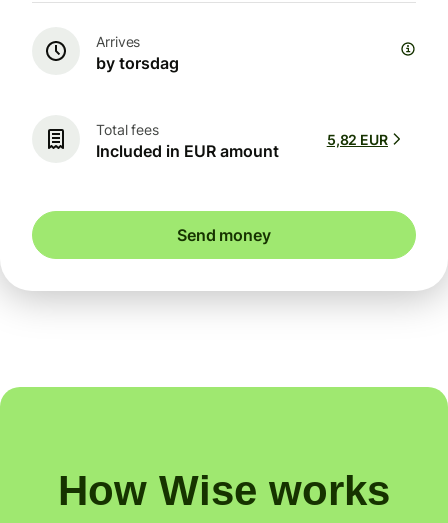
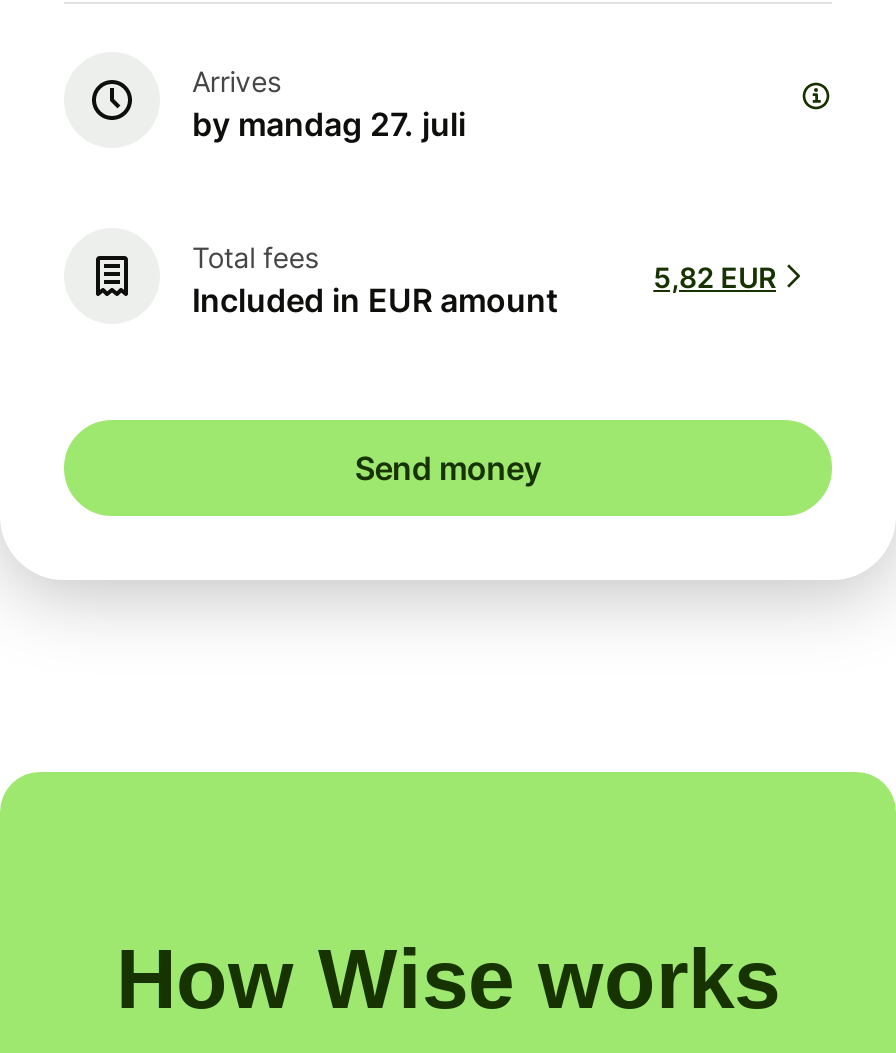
[96,53,179,73] by torsdag -> [192,104,466,144] by mandag 27. juli

